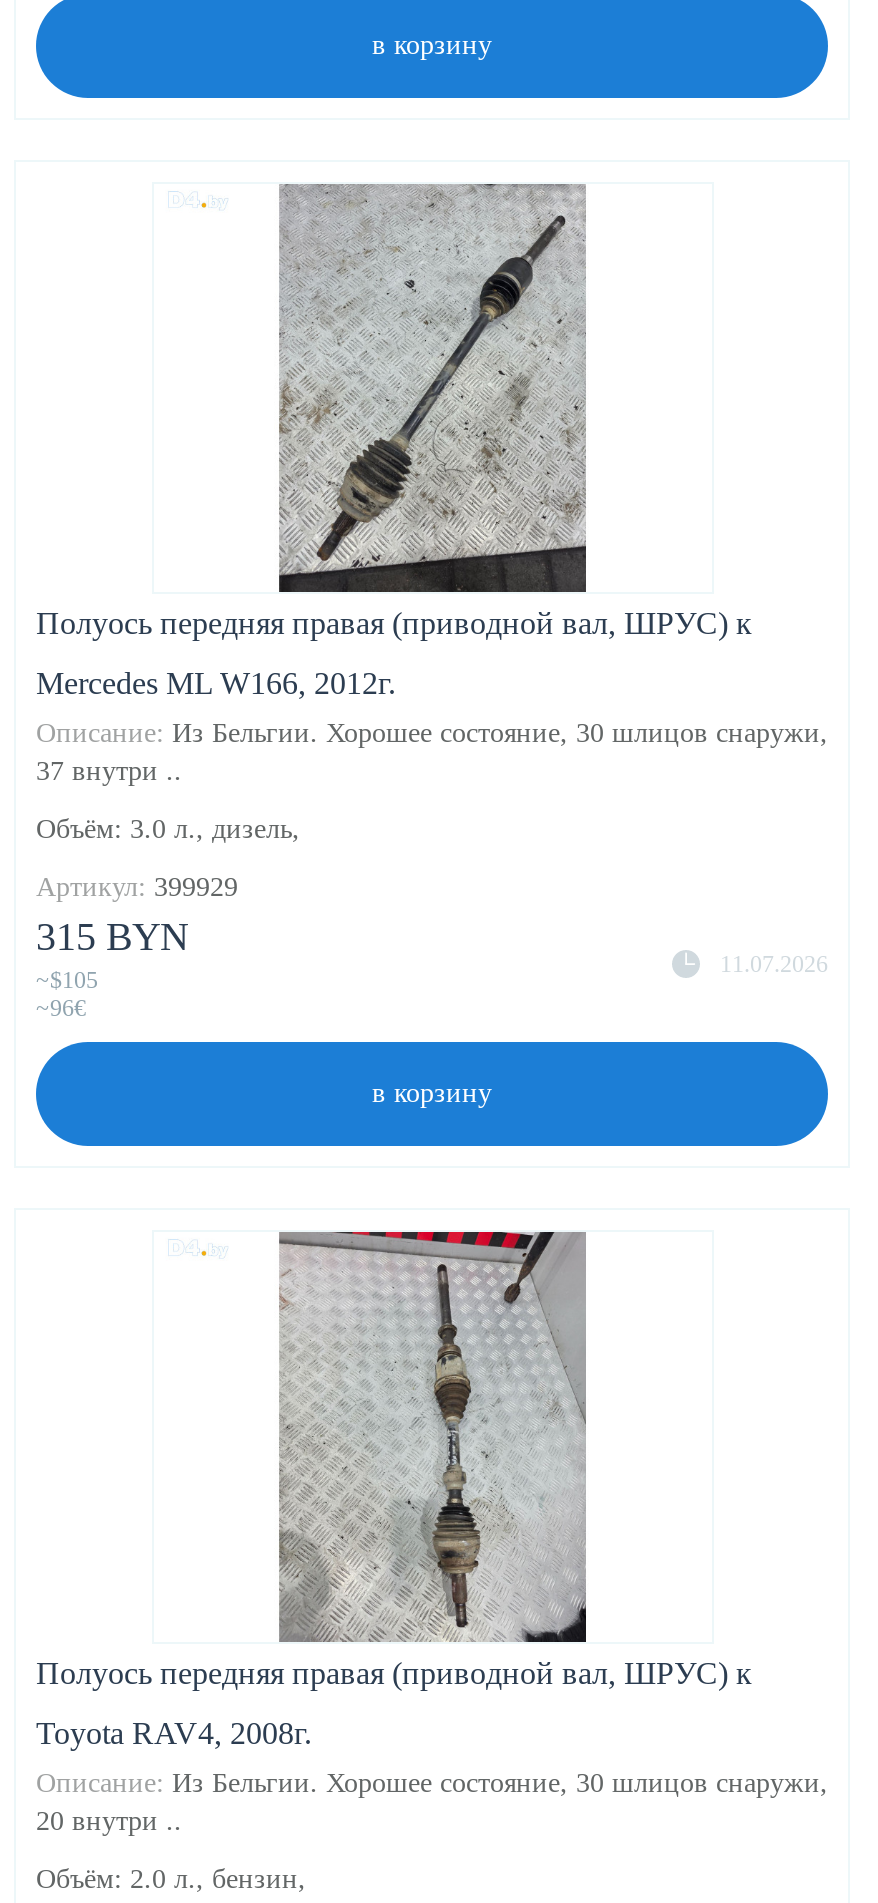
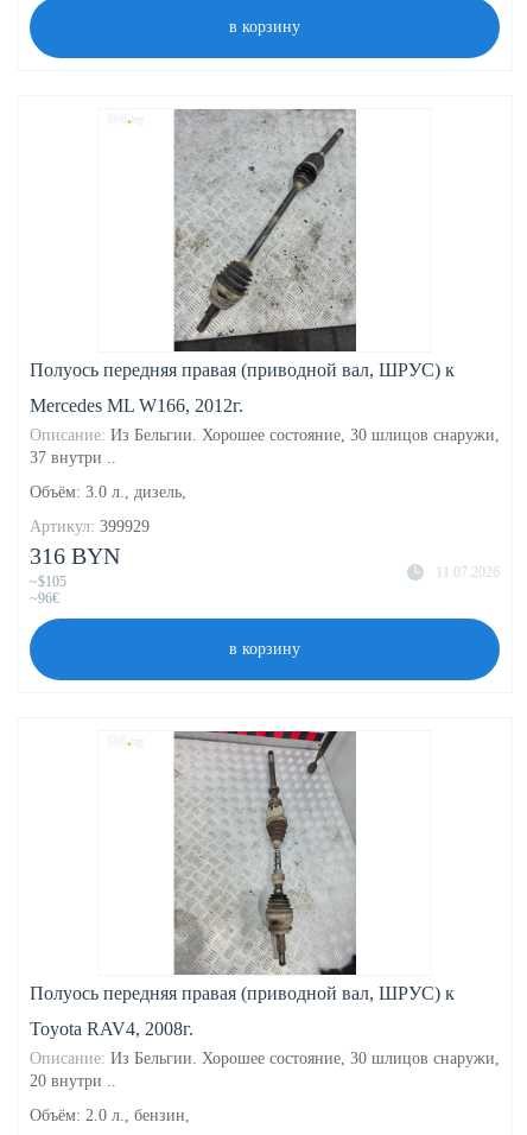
[36,914,188,958] 315 BYN -> [30,543,120,569] 316 BYN

